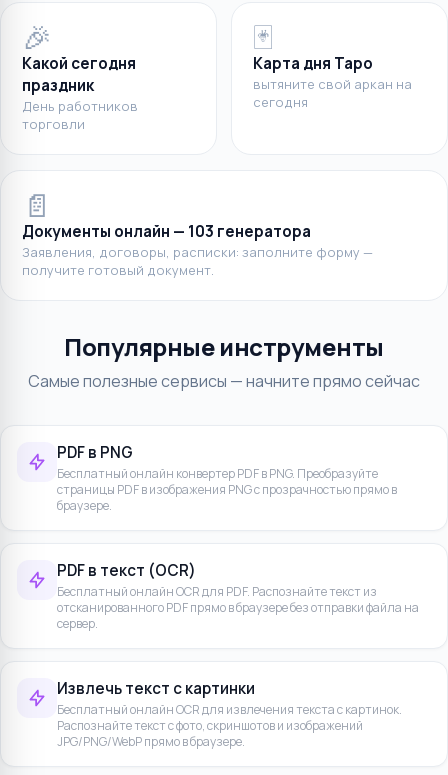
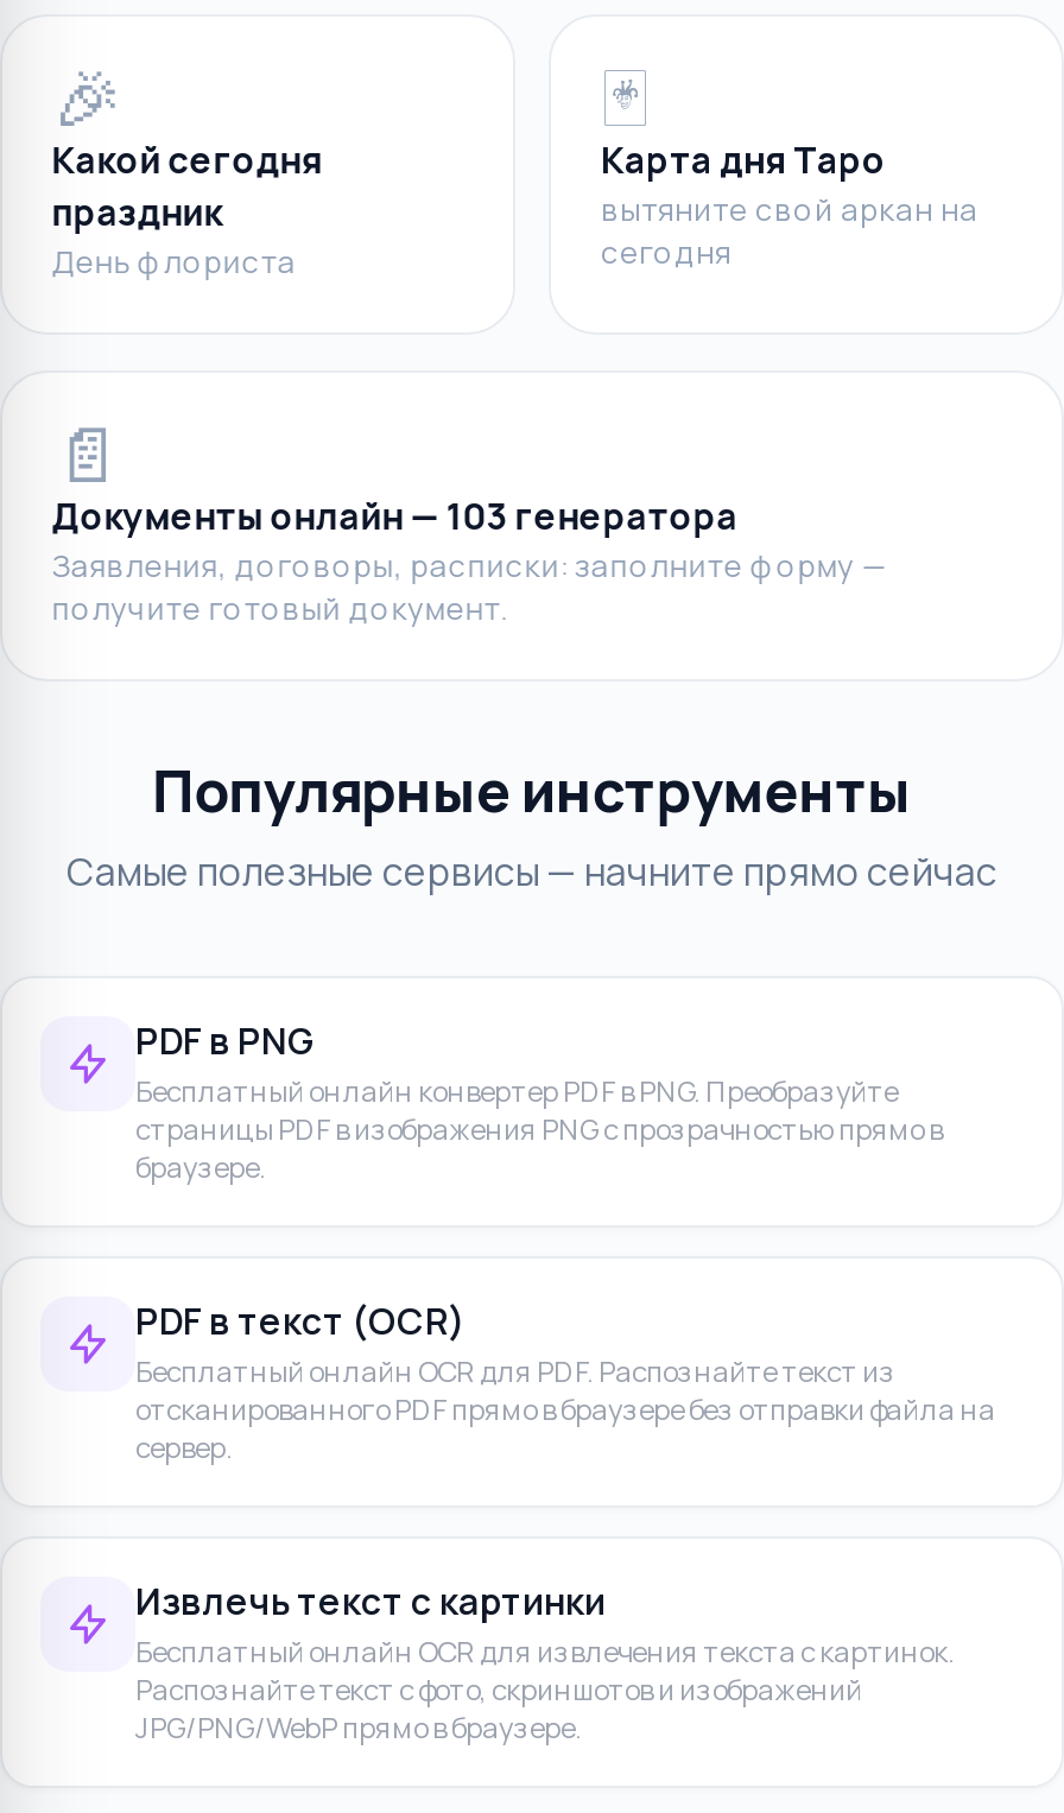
[22,97,138,133] День работников | торговли -> [52,241,296,284] День флориста

